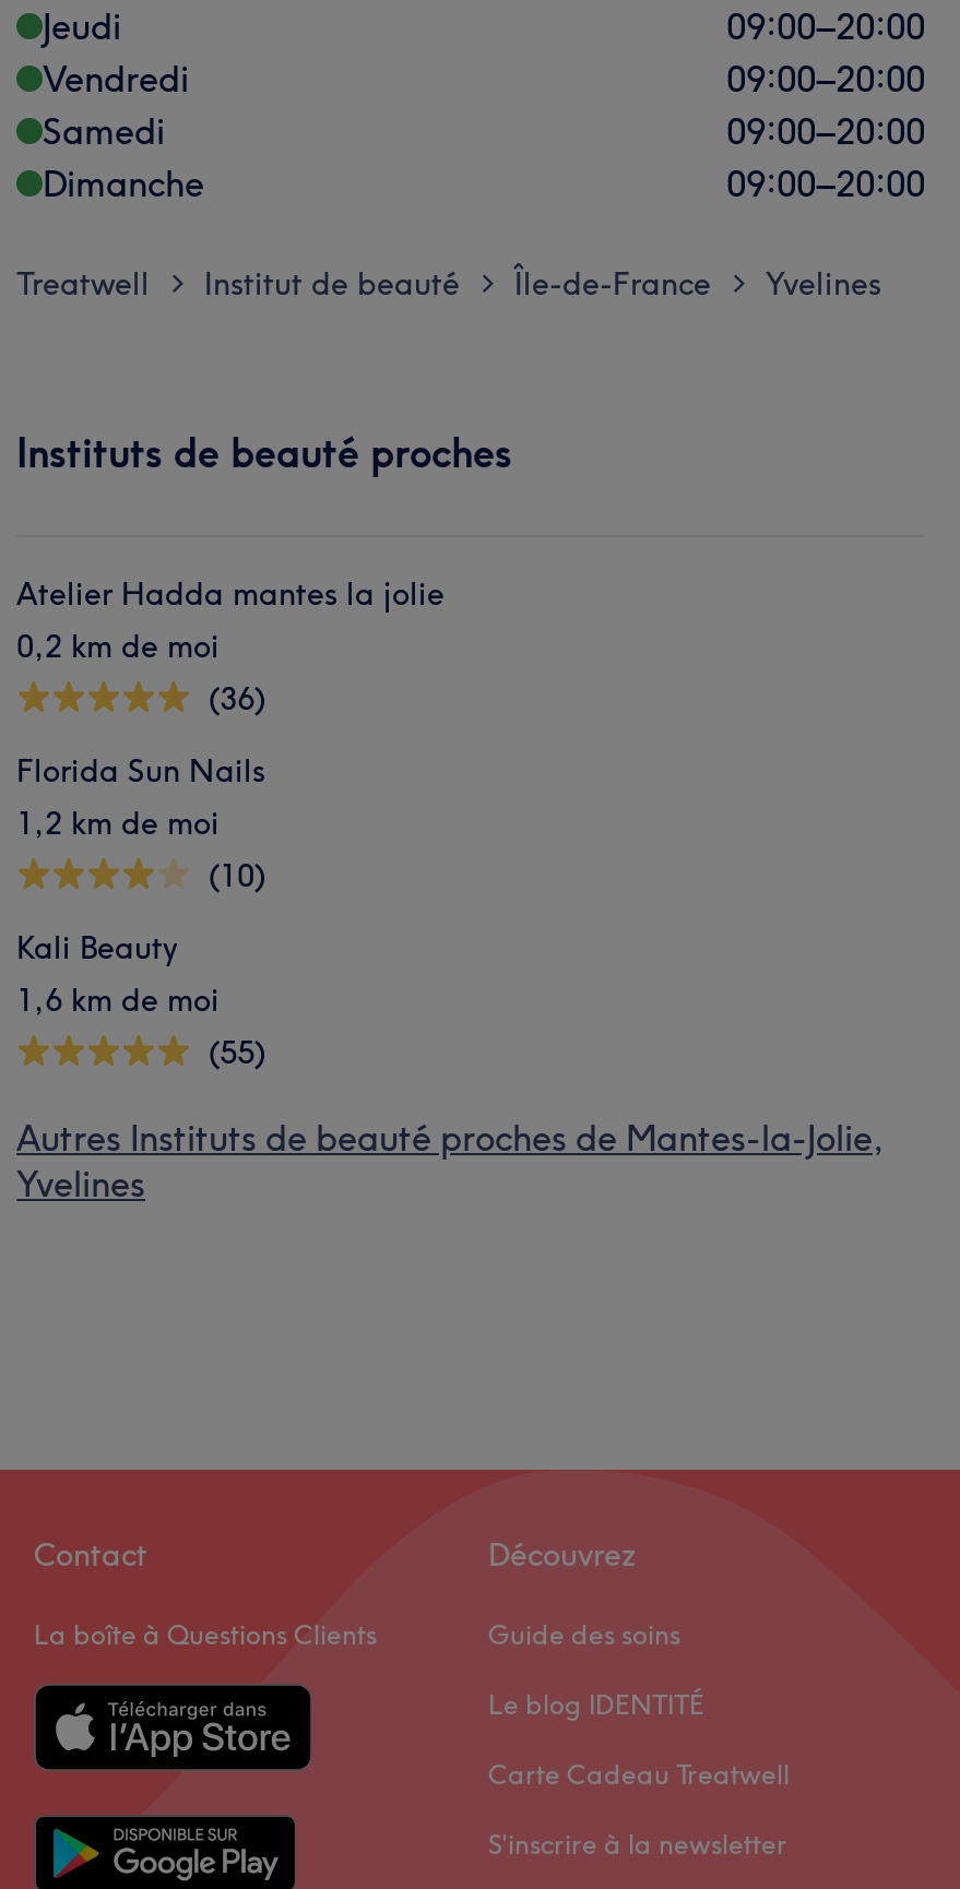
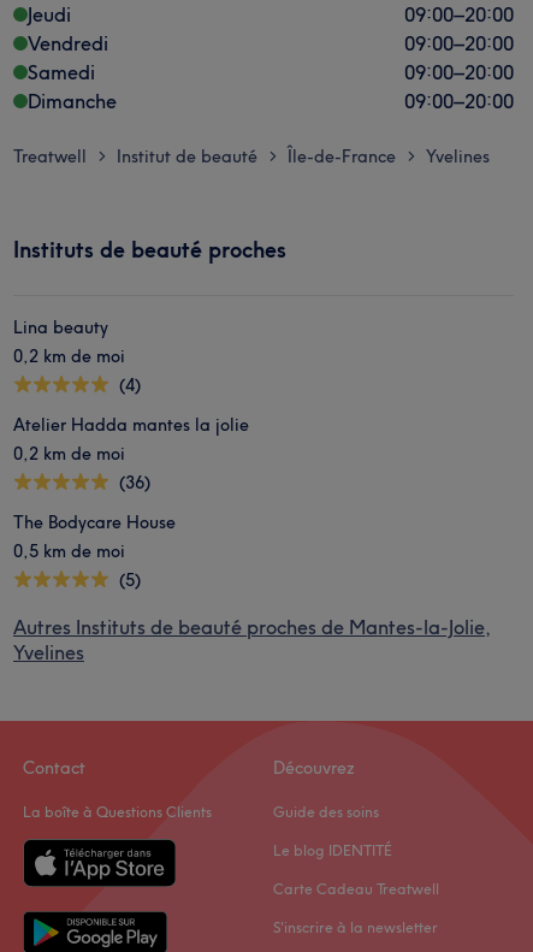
none -> [13,317,141,396] Lina beauty | 0,2 km de moi | (4)
moved [16,574,445,718] -> [13,414,249,493]: Atelier Hadda mantes la jolie | 0,2 km de moi | (36)
[16,751,265,1072] Florida Sun Nails | 1,2 km de moi | (10) | Kali Beauty | 1,6 km de moi | (55) -> [13,512,176,591] The Bodycare House | 0,5 km de moi | (5)

